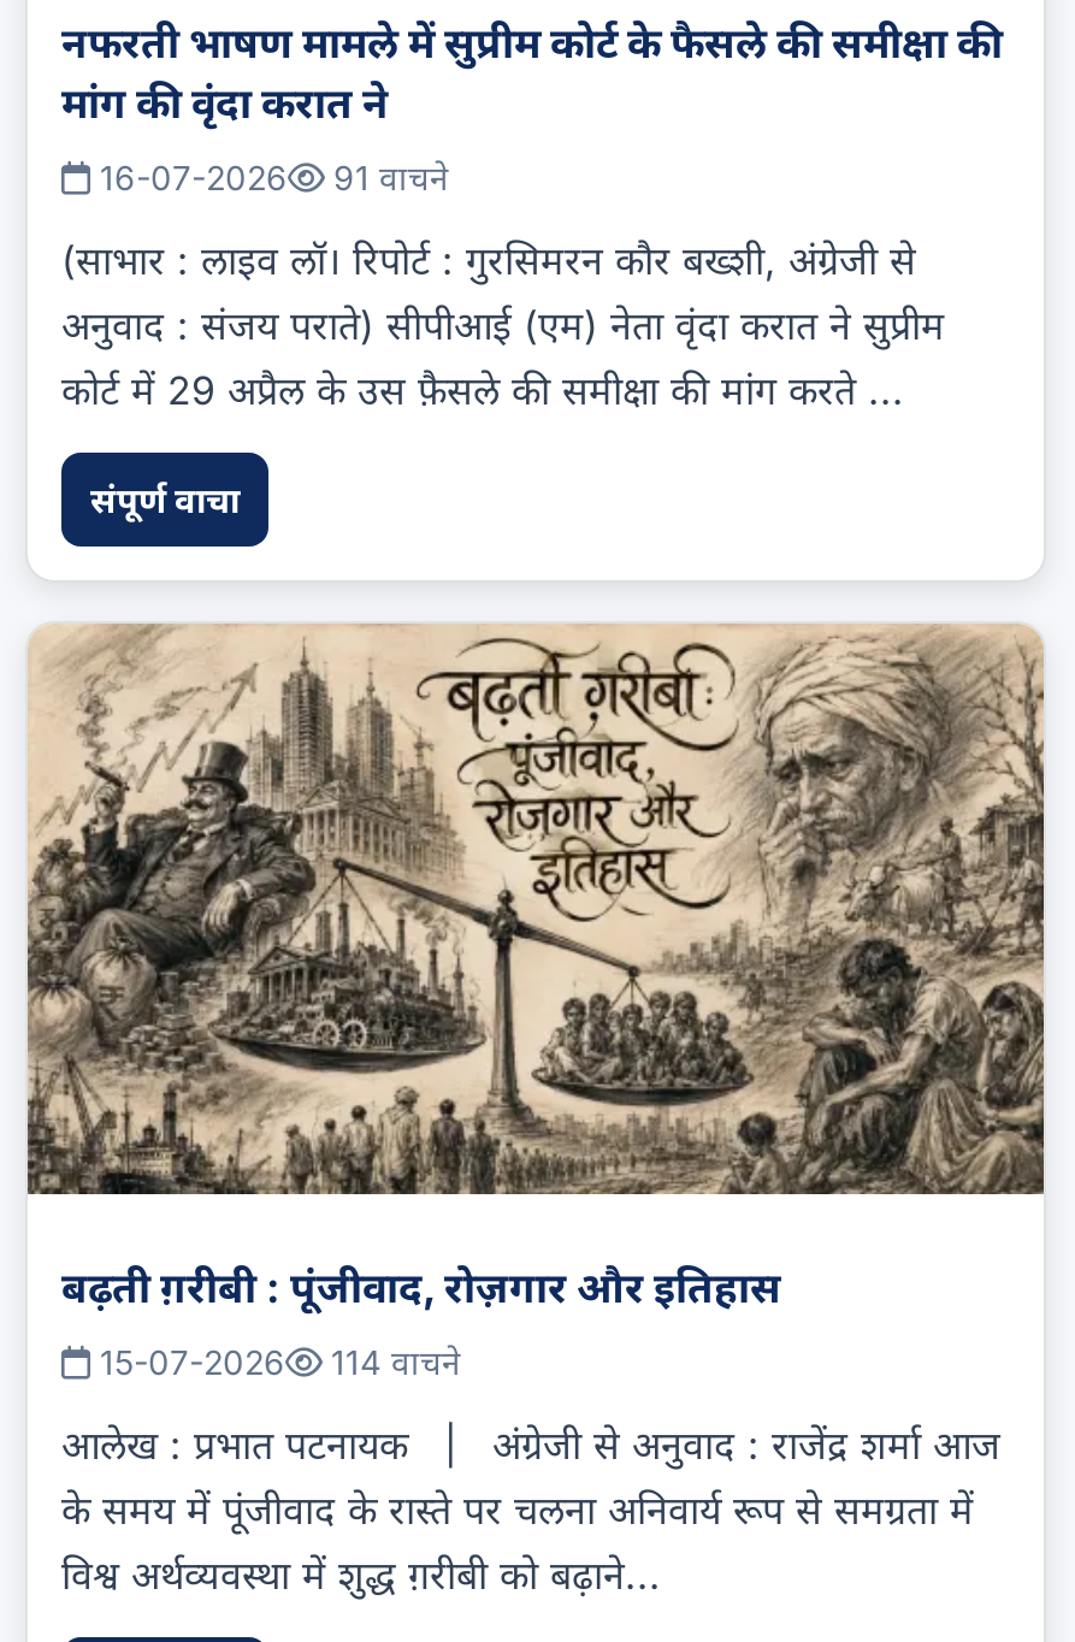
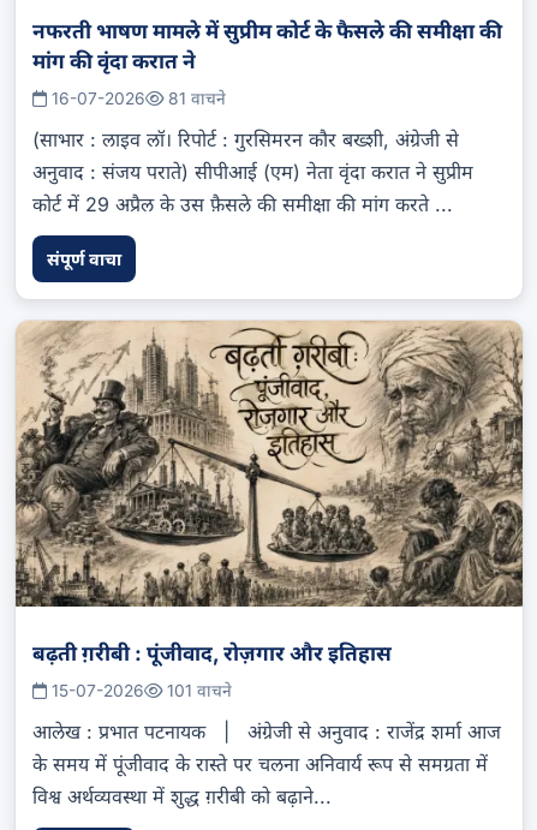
[90,157,449,196] 16-07-2026 91 वाचने -> [47,89,226,109] 16-07-2026 81 वाचने
[90,1343,461,1381] 15-07-2026 114 वाचने -> [47,681,232,700] 15-07-2026 101 वाचने

